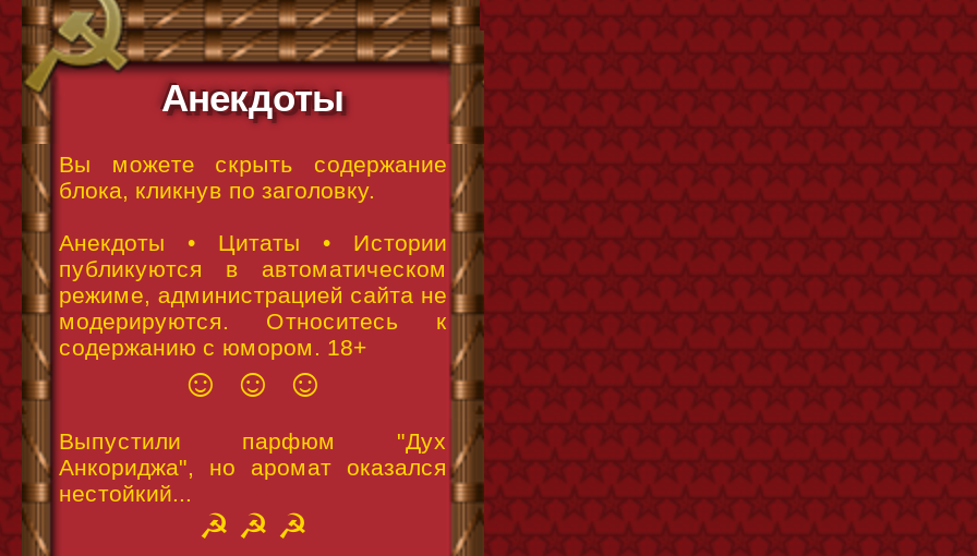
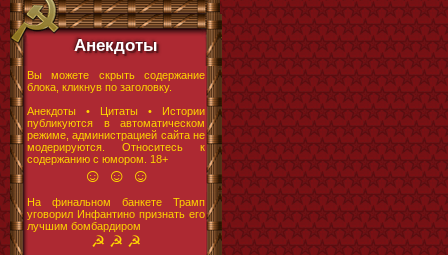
[59,427,447,506] Выпустили парфюм "Дух | Анкориджа", но аромат оказался | нестойкий... -> [27,196,205,232] На финальном банкете Трамп | уговорил Инфантино признать его | лучшим бомбардиром

